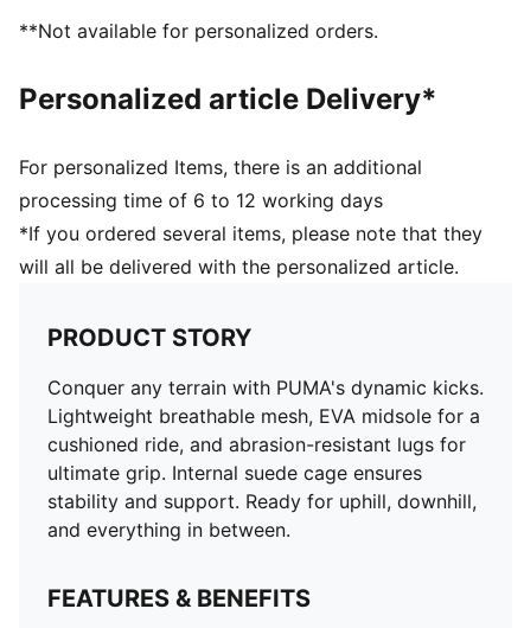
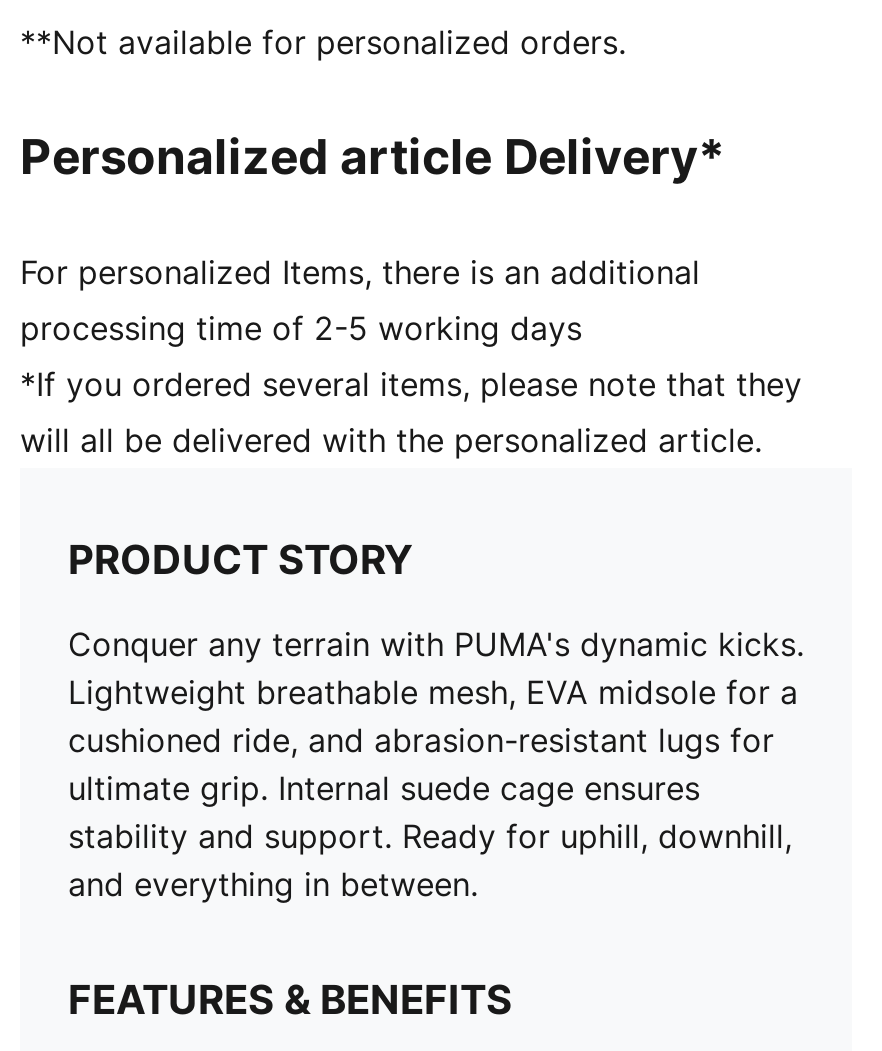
[19,188,383,212] processing time of 6 to 12 working days -> [20,308,582,348] processing time of 2-5 working days

